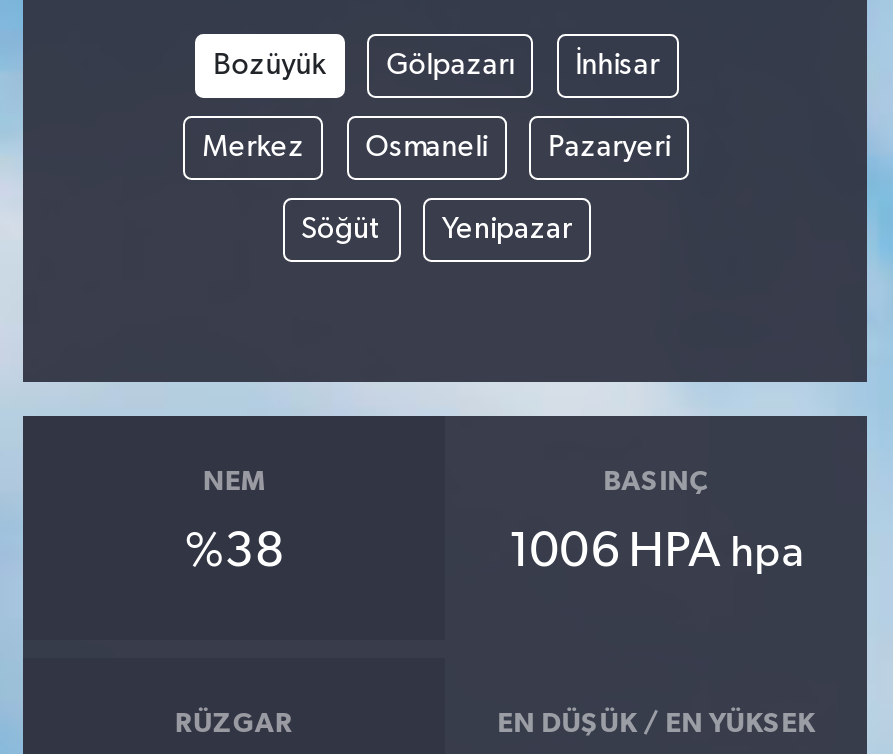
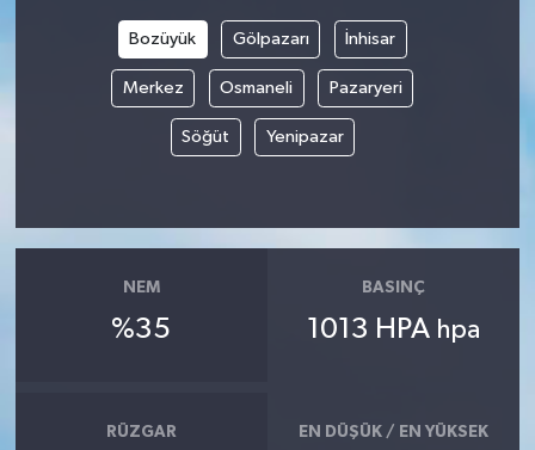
[185,527,283,575] %38 -> [112,315,171,343] %35
[508,527,804,575] 1006 HPA hpa -> [307,315,480,343] 1013 HPA hpa

